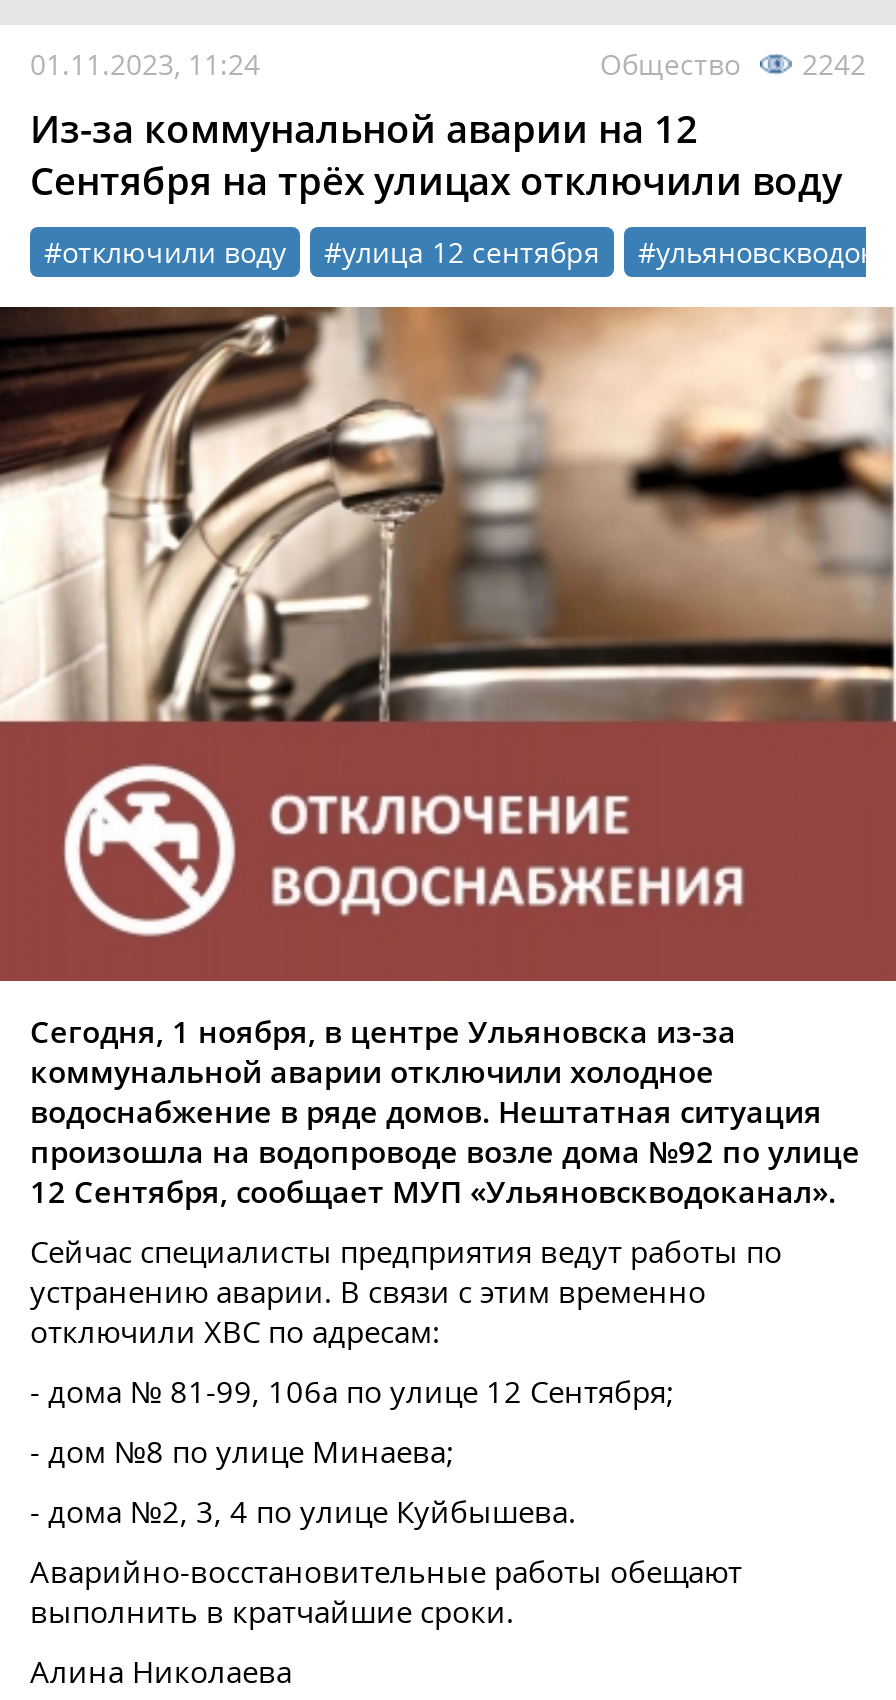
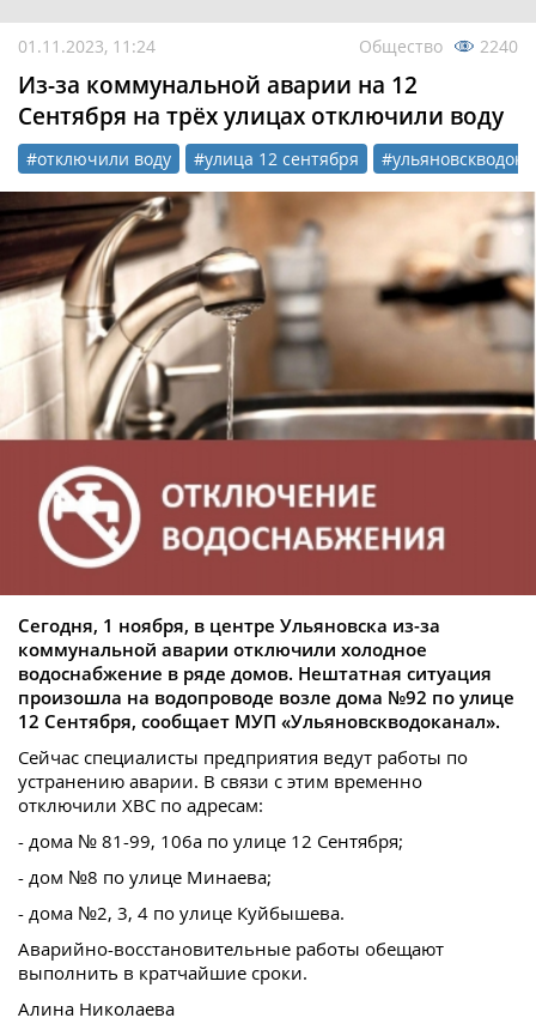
[600,45,866,83] Общество 2242 -> [359,35,518,58] Общество 2240

